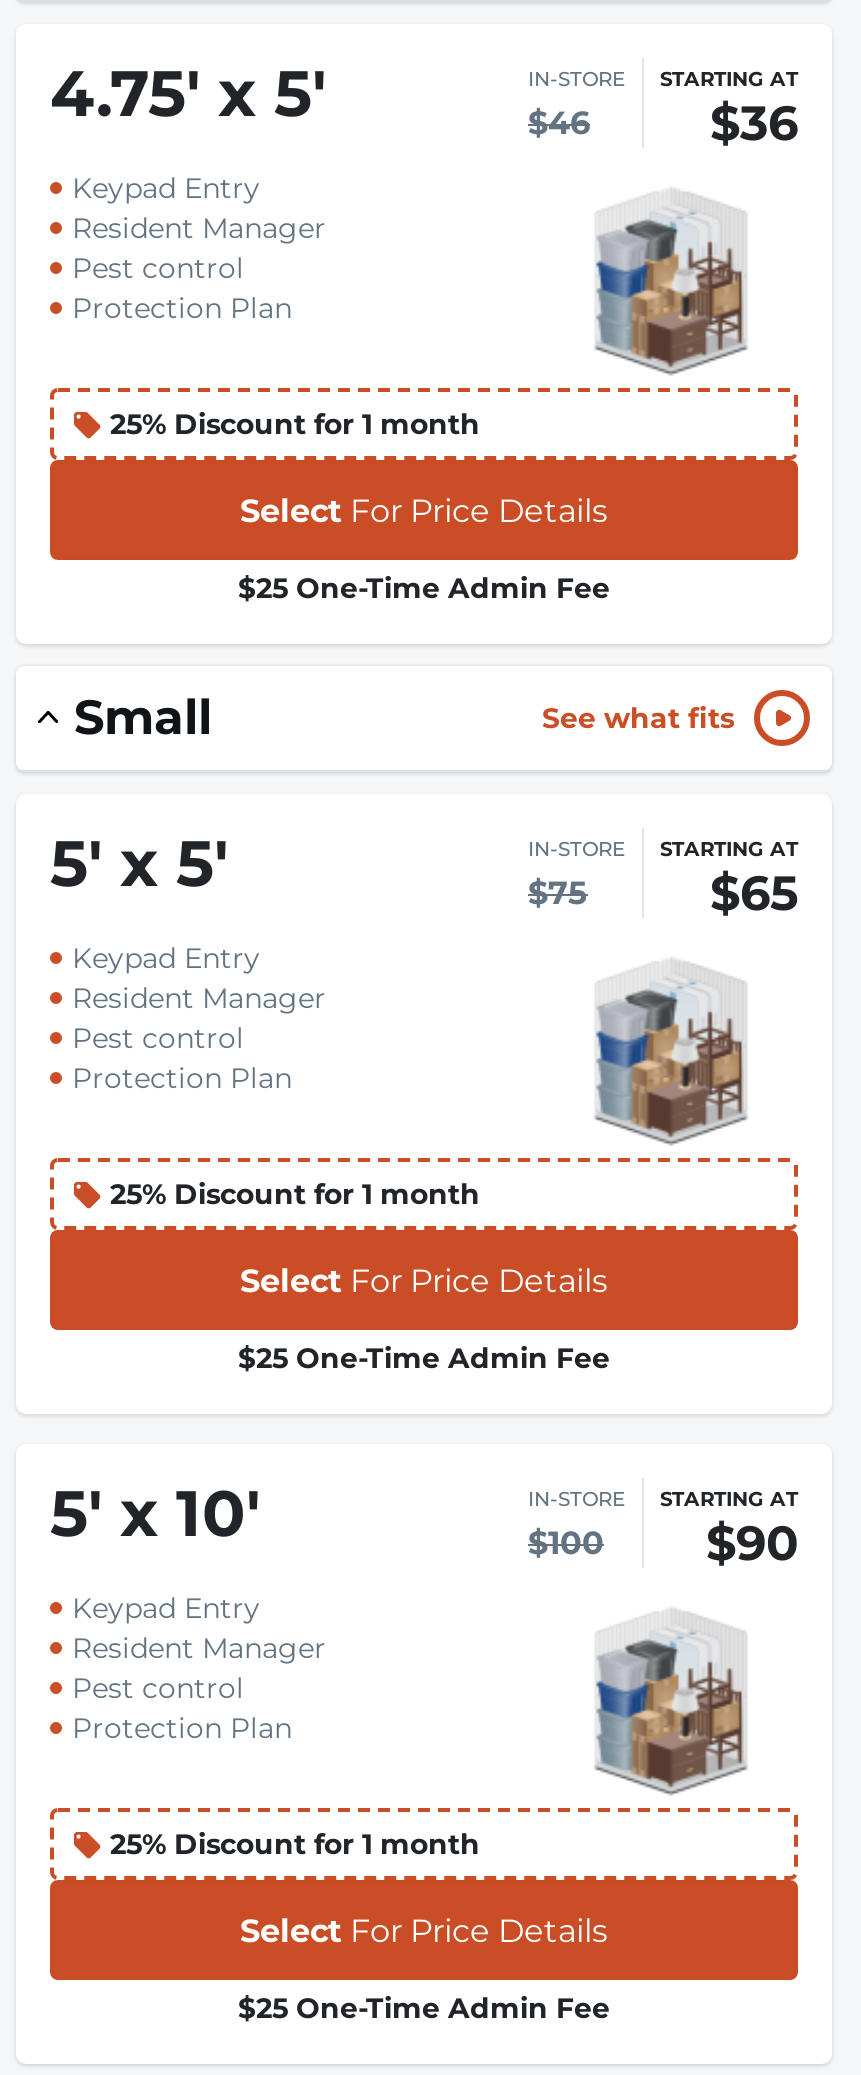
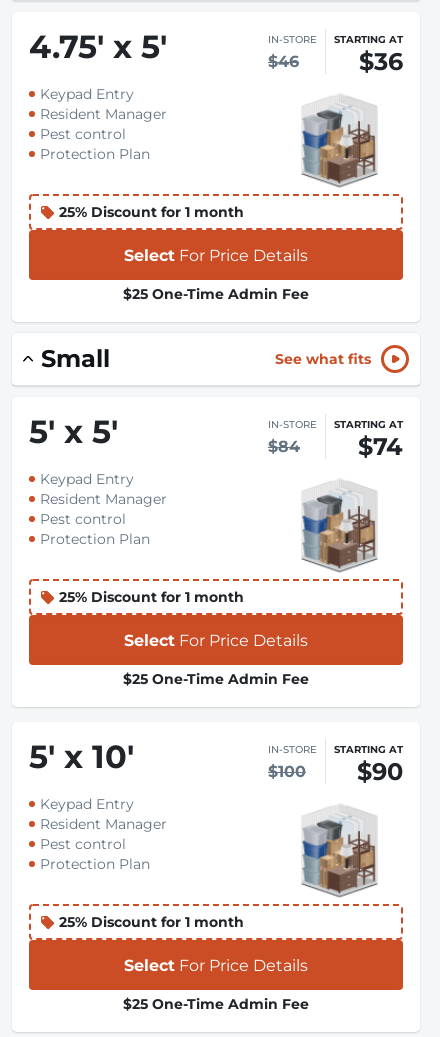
[528,874,588,912] $75 -> [268,437,300,456] $84
[710,864,798,922] $65 -> [358,432,403,461] $74

